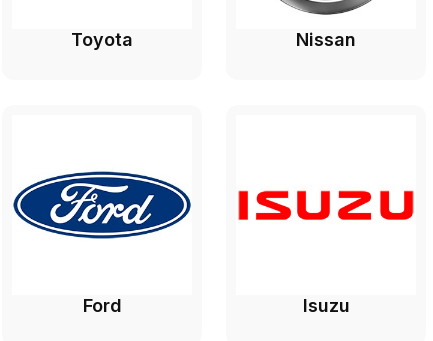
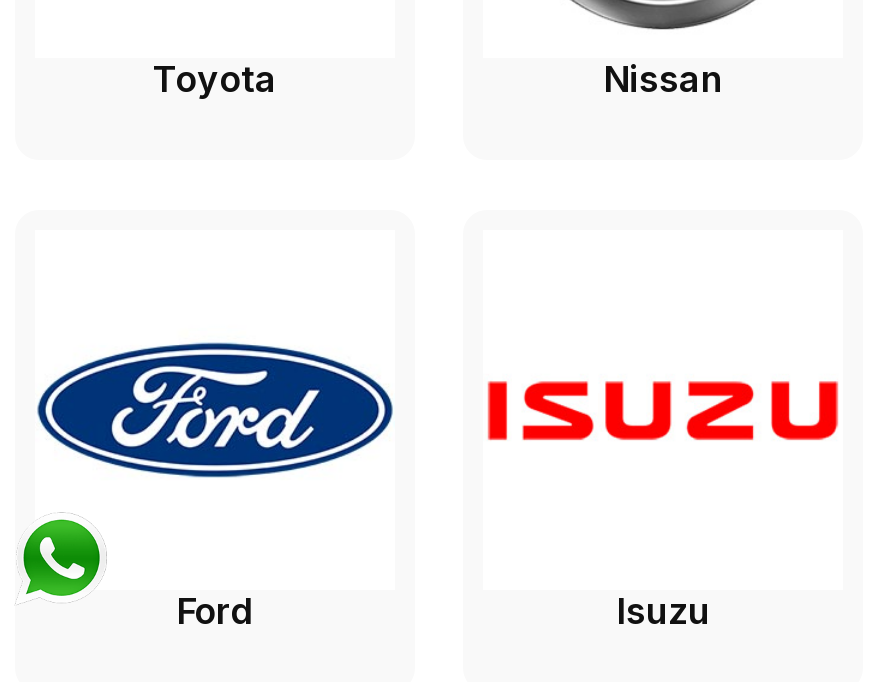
none -> [21,518,103,598] [image]

